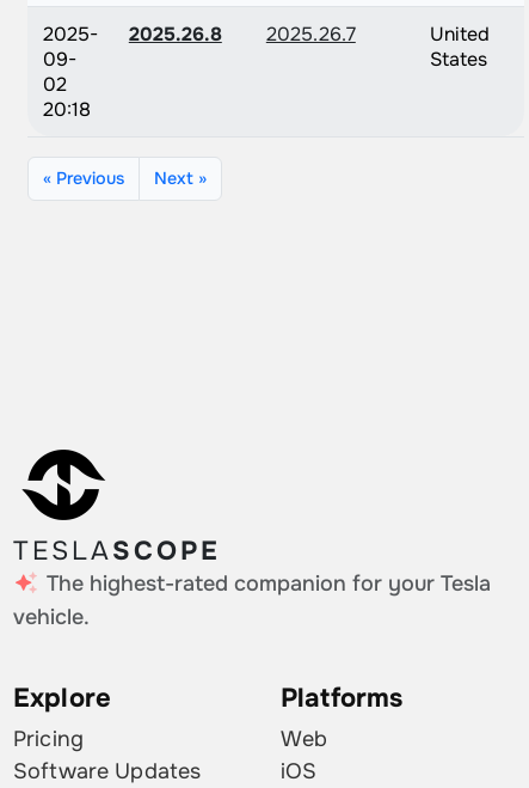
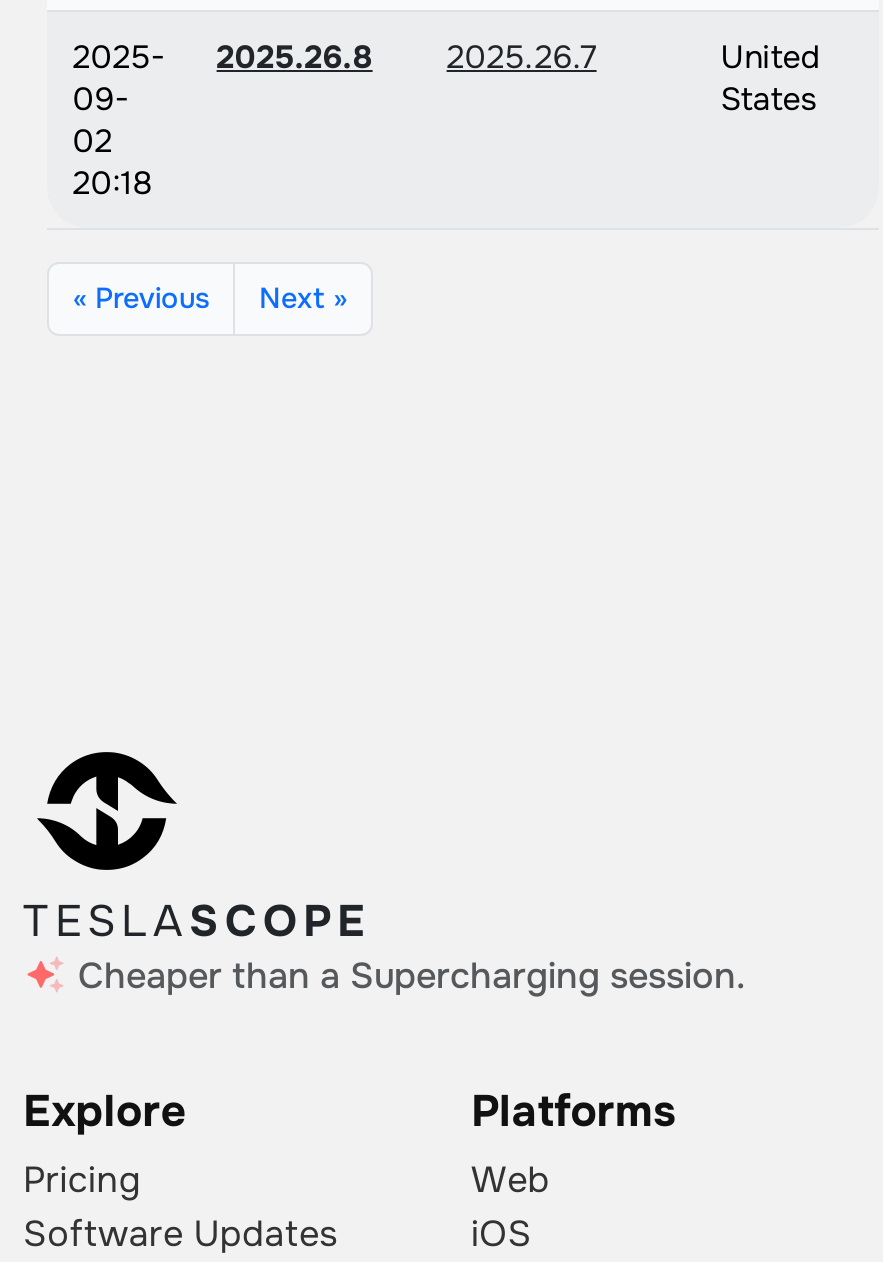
[13,571,490,631] The highest-rated companion for your Tesla | vehicle. -> [68,955,746,999] Cheaper than a Supercharging session.

